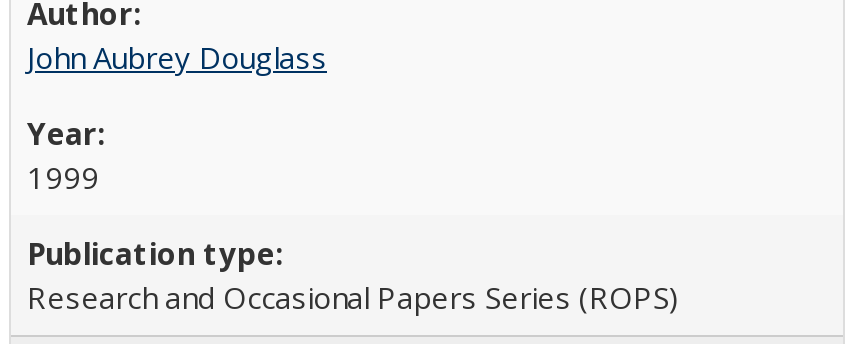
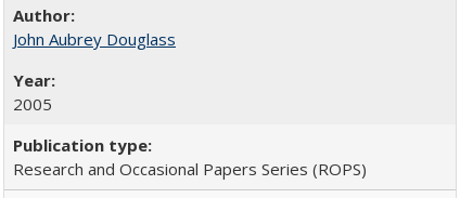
[27,157,99,197] 1999 -> [13,93,52,115] 2005

